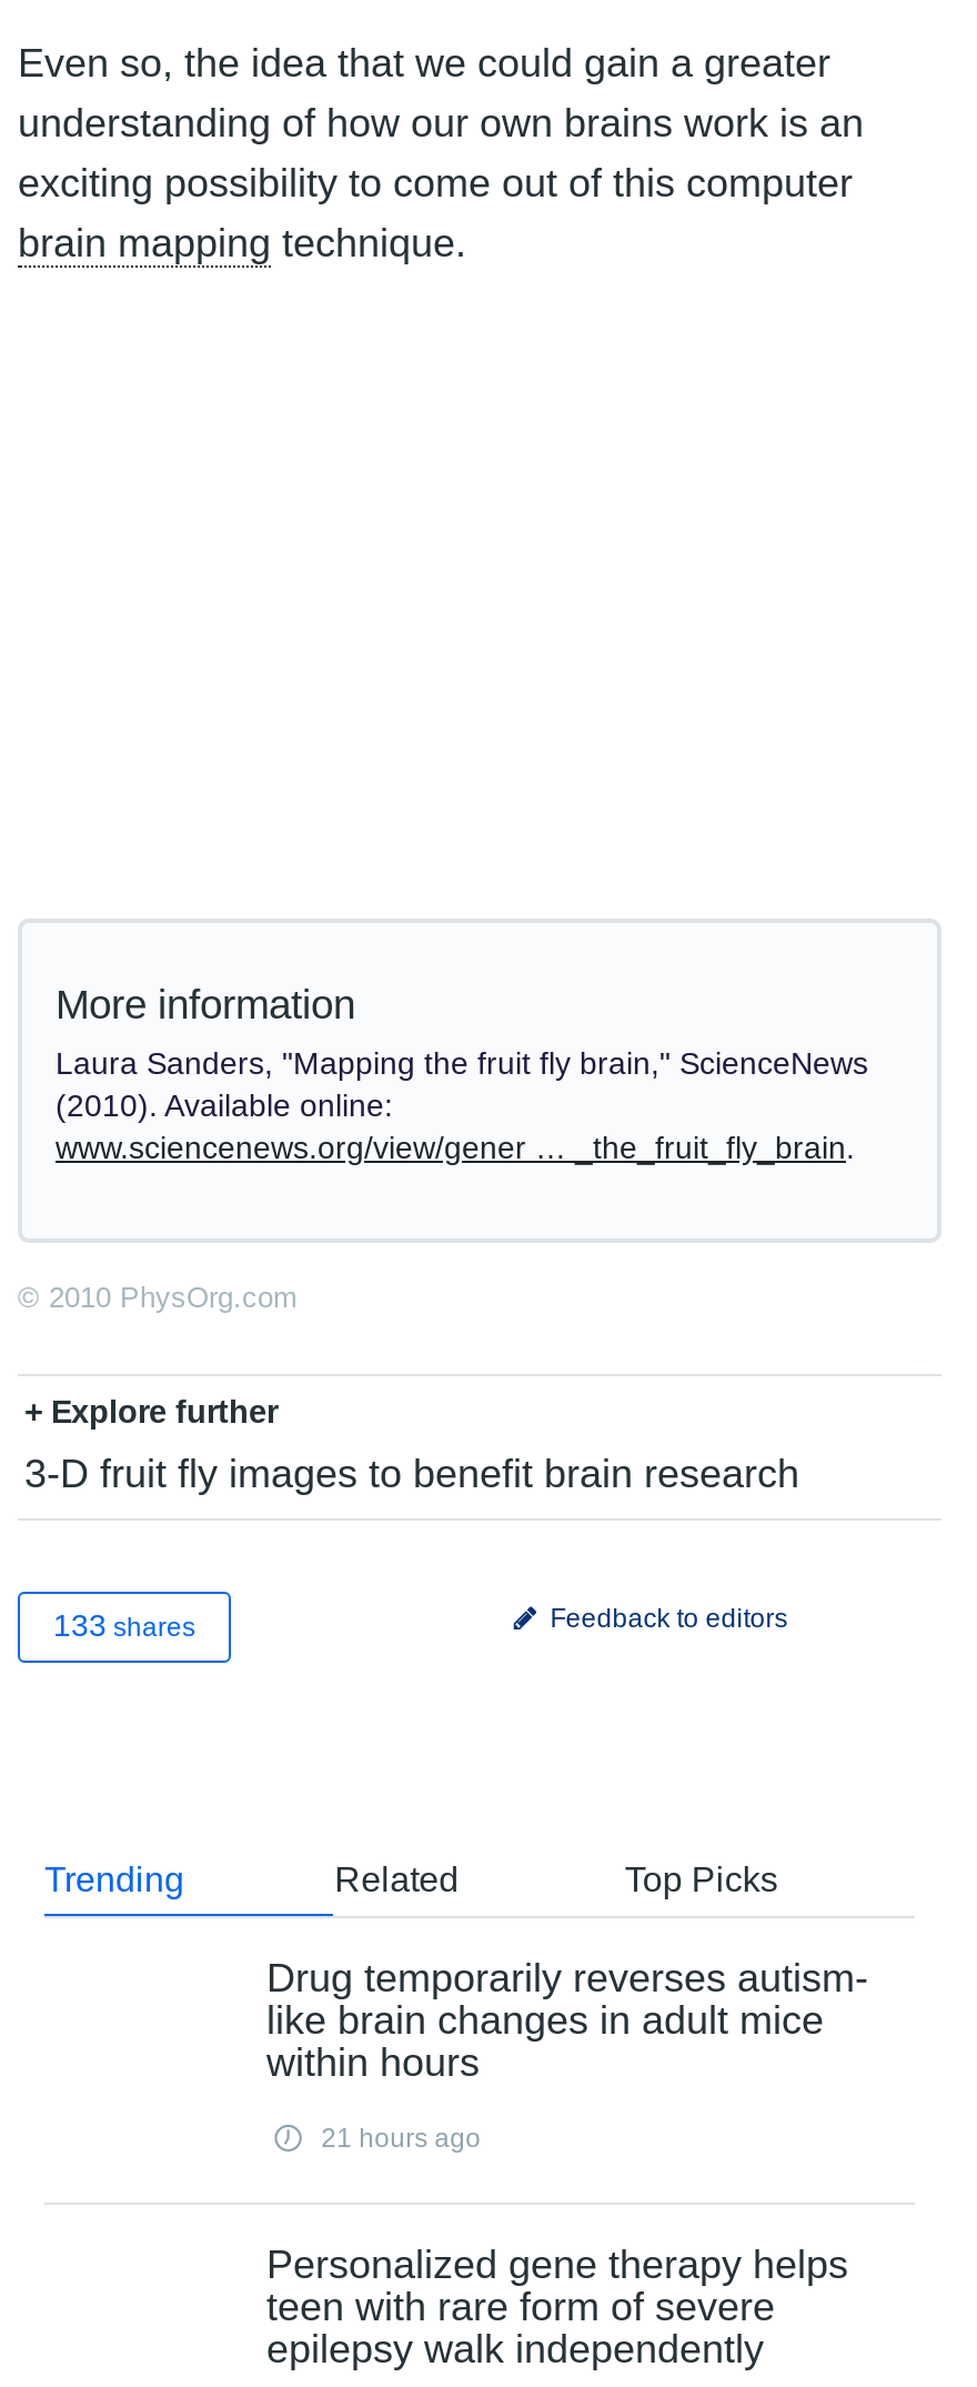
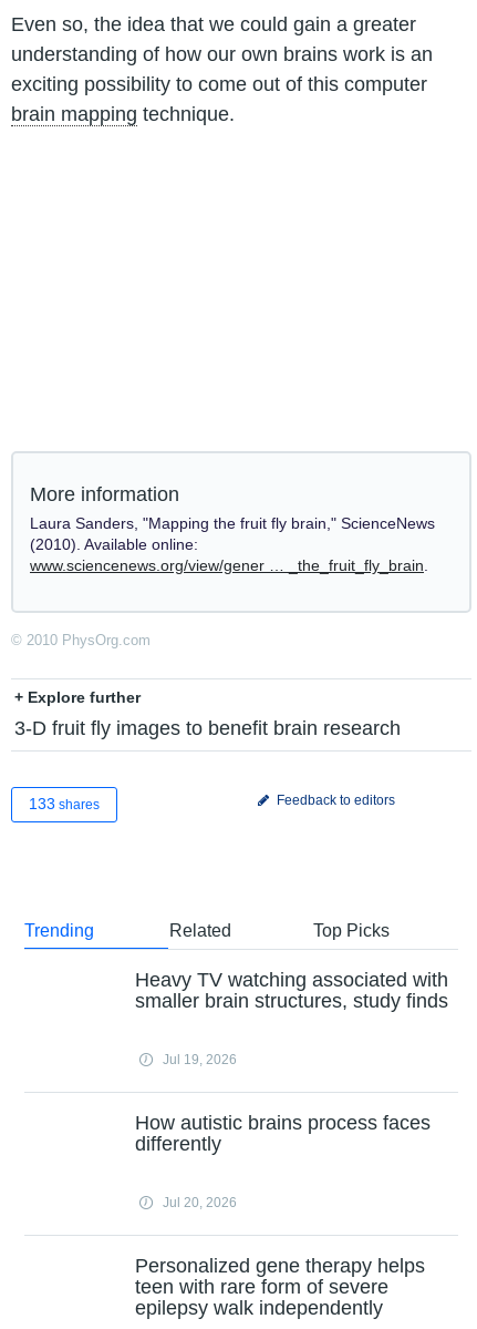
[266,1957,868,2155] Drug temporarily reverses autism- | like brain changes in adult mice | within hours | 21 hours ago -> [135,969,448,1211] Heavy TV watching associated with | smaller brain structures, study finds | Jul 19, 2026 | How autistic brains process faces | differently | Jul 20, 2026

